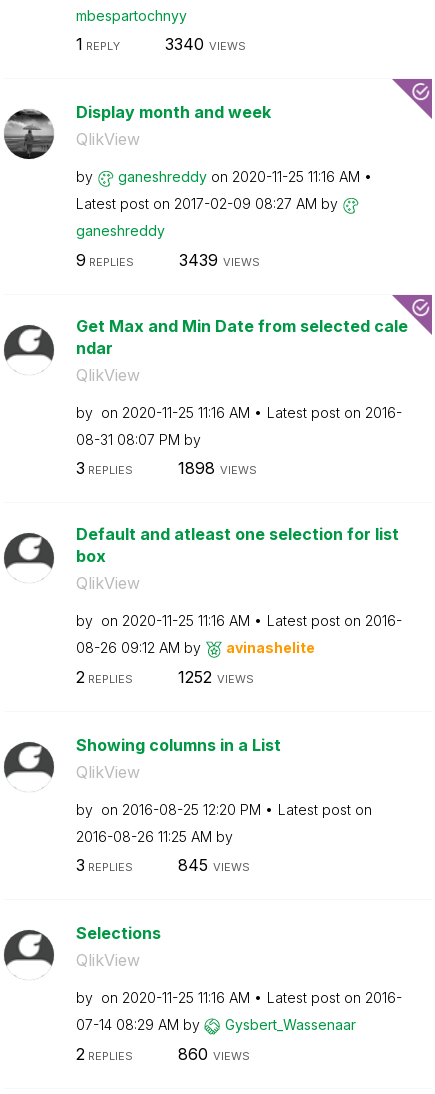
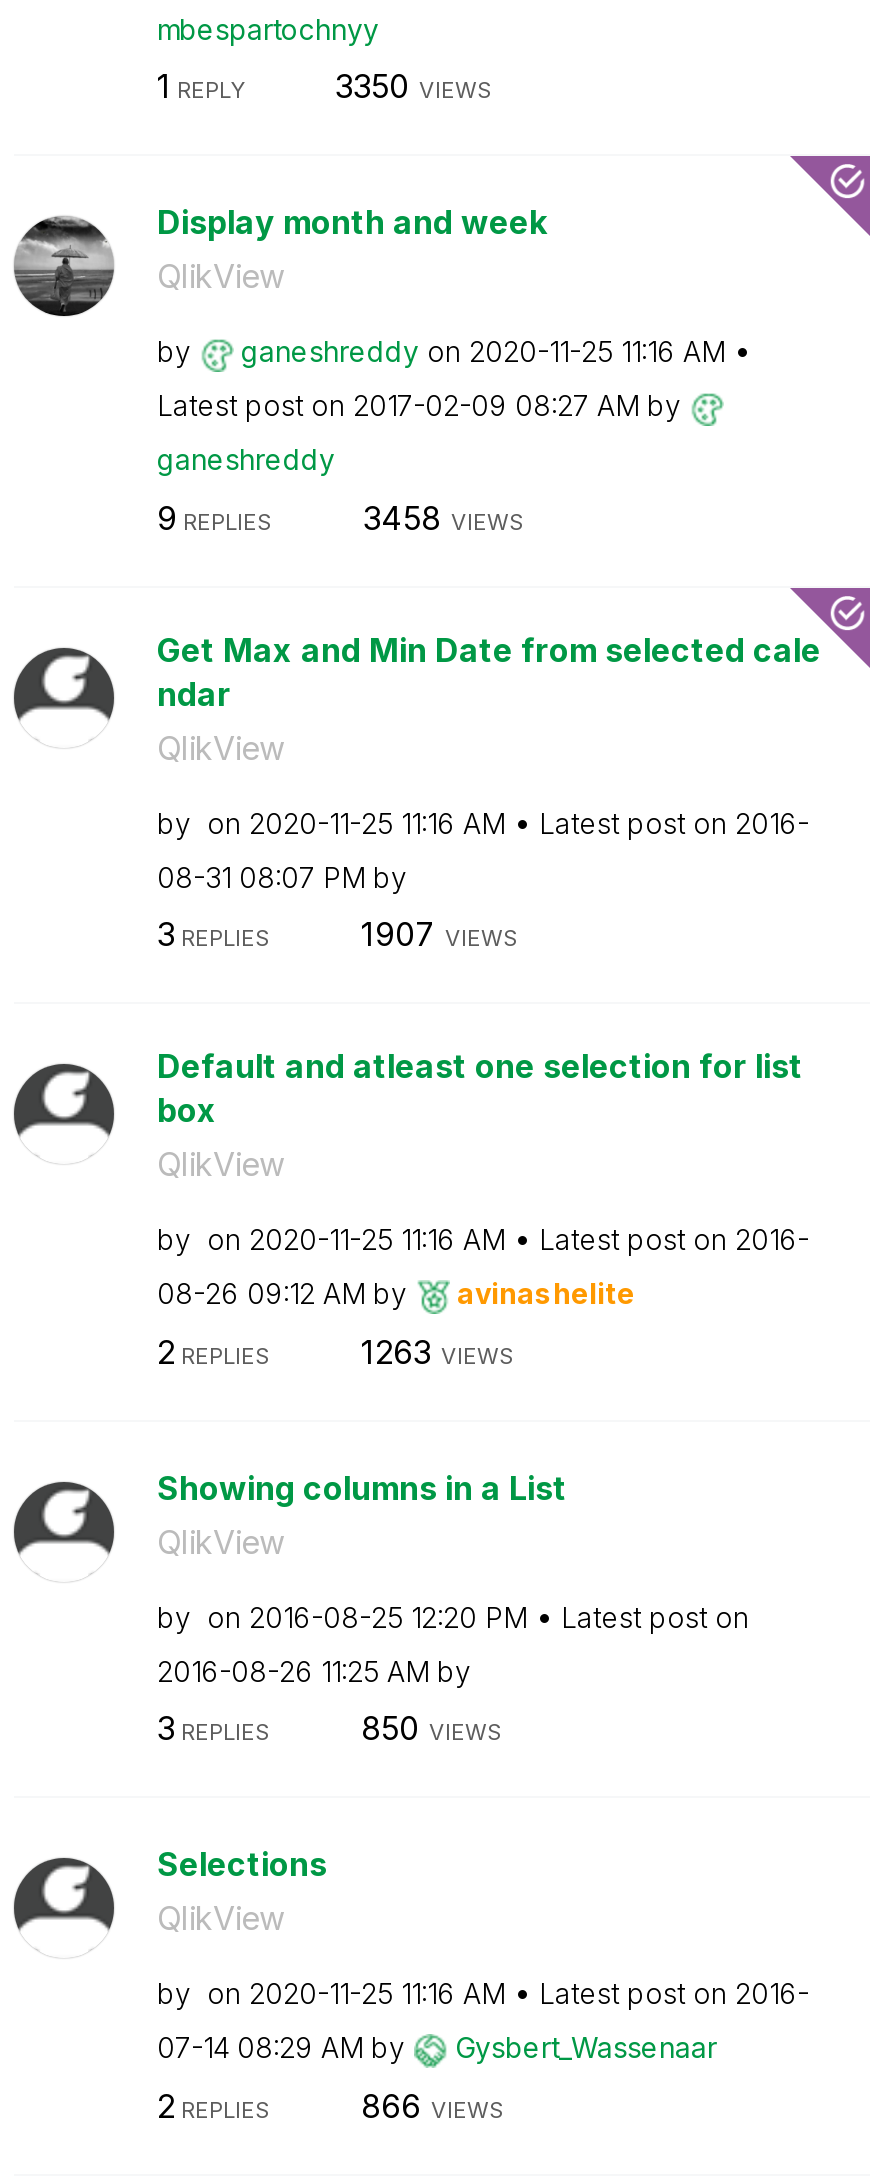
[164,34,245,54] 3340 VIEWS -> [335,66,493,106] 3350 VIEWS
[178,249,259,269] 3439 VIEWS -> [363,497,525,537] 3458 VIEWS
[177,458,256,478] 1898 VIEWS -> [361,914,519,954] 1907 VIEWS
[177,666,253,686] 1252 VIEWS -> [361,1331,515,1371] 1263 VIEWS
[177,855,249,875] 845 VIEWS -> [361,1708,503,1748] 850 VIEWS
[177,1043,249,1063] 860 VIEWS -> [361,2085,505,2125] 866 VIEWS

